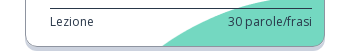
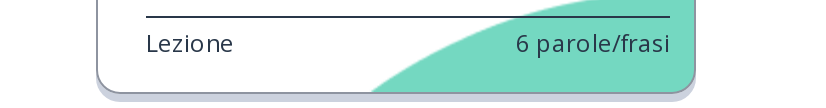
[228,13,312,30] 30 parole/frasi -> [516,26,670,60] 6 parole/frasi

